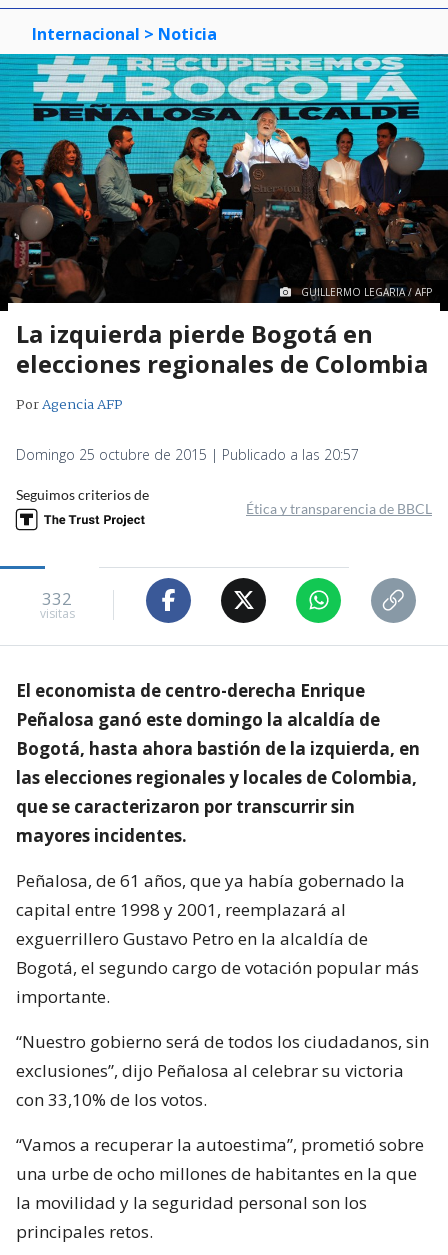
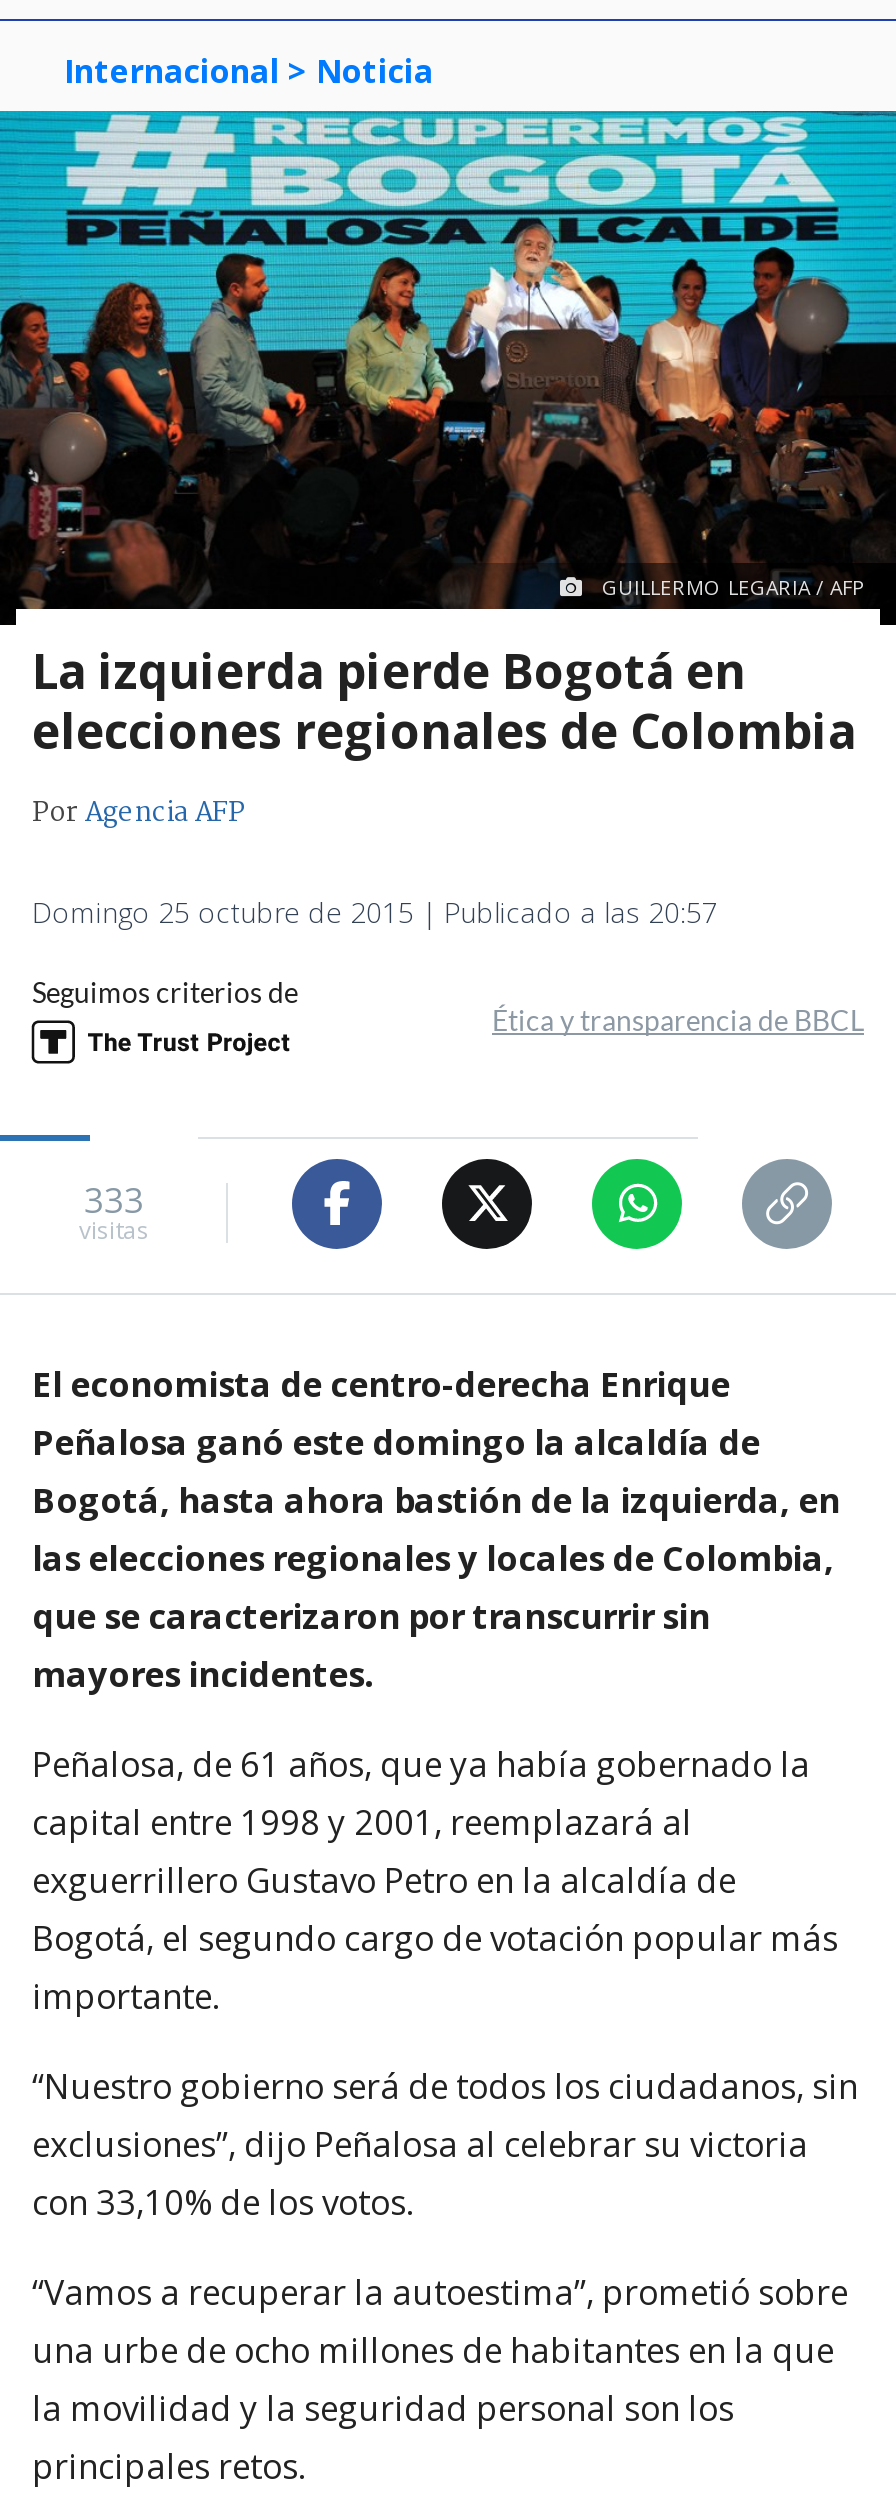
[42,587,72,610] 332 -> [84,1178,144,1224] 333

